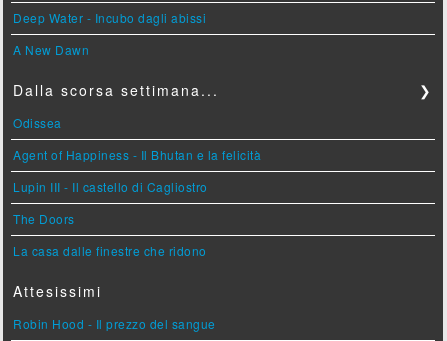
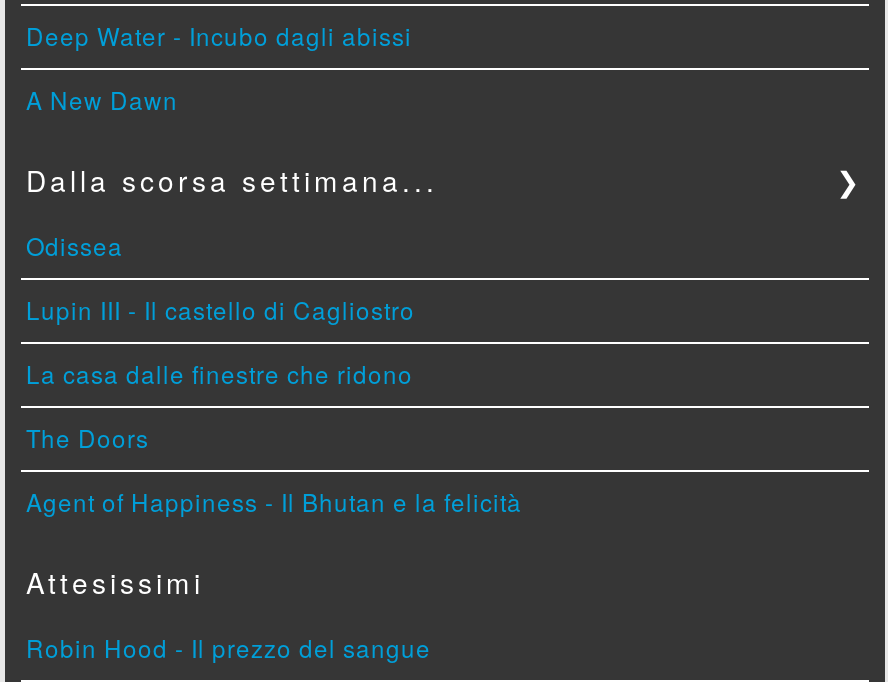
moved [13,146,261,163] -> [26,485,522,519]: Agent of Happiness - Il Bhutan e la felicità
moved [13,178,208,259] -> [26,293,415,455]: Lupin III - Il castello di Cagliostro | The Doors | La casa dalle finestre che ridono

